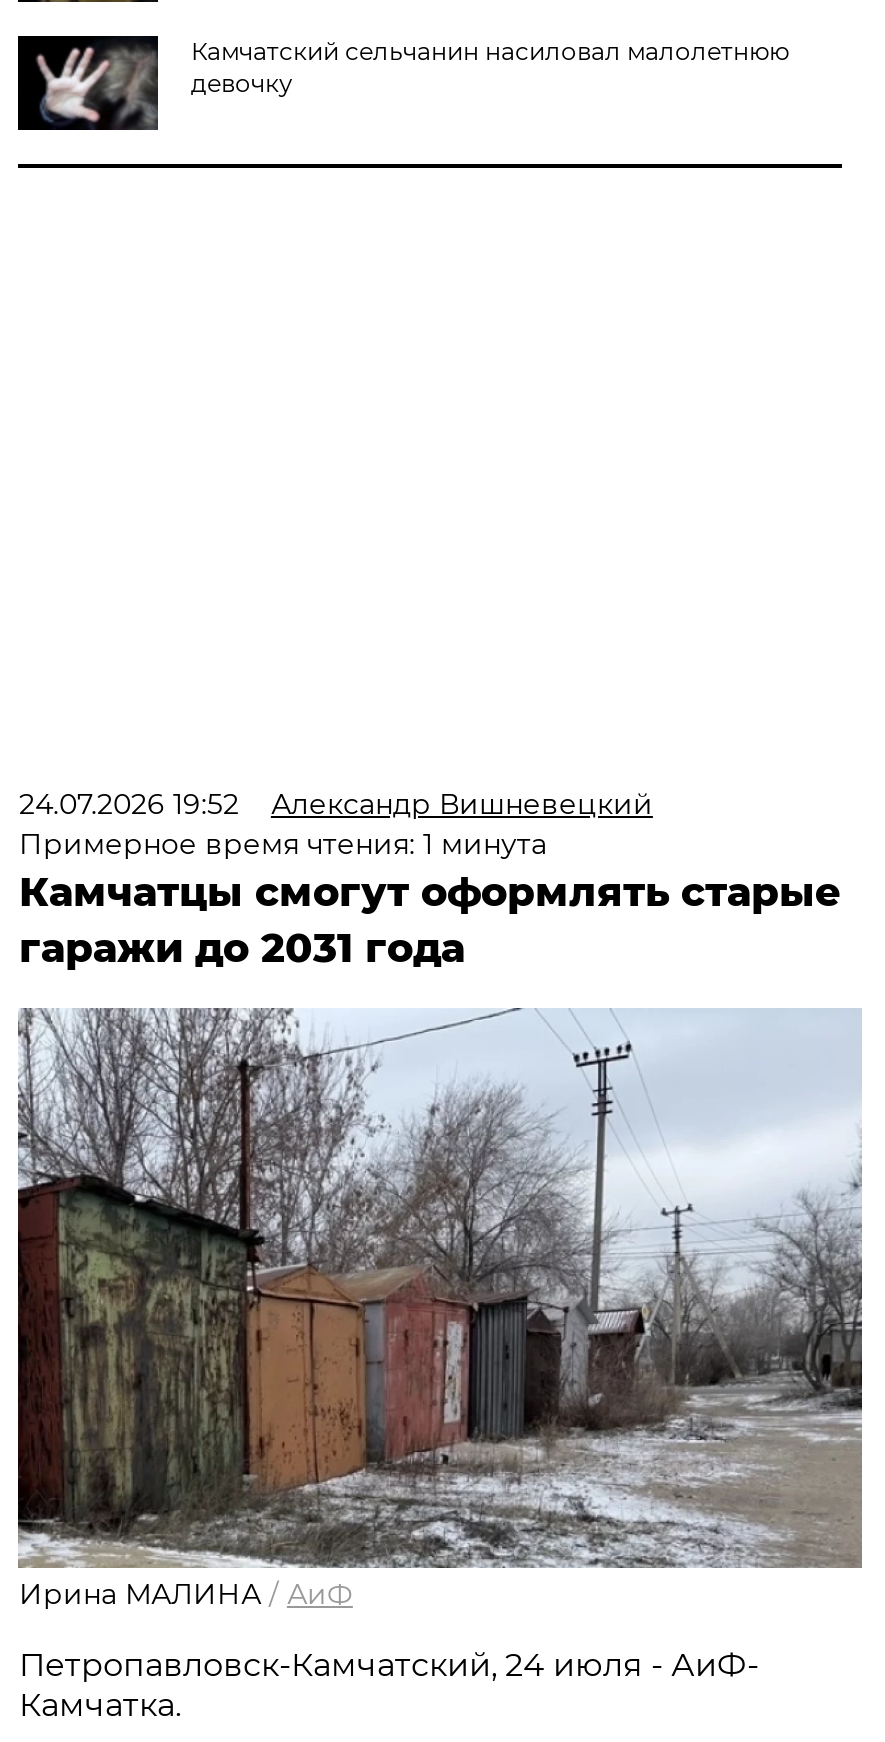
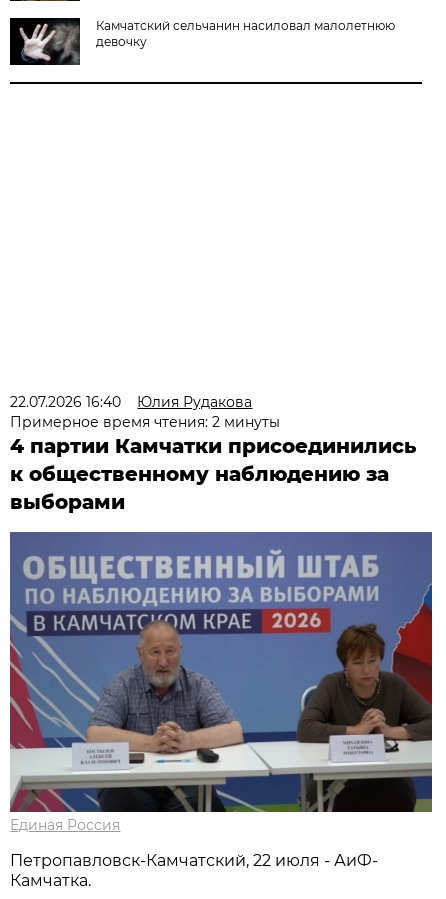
[19,786,841,972] 24.07.2026 19:52 | Александр Вишневецкий | Примерное время чтения: 1 минута | Камчатцы смогут оформлять старые | гаражи до 2031 года -> [10,393,416,514] 22.07.2026 16:40 | Юлия Рудакова | Примерное время чтения: 2 минуты | 4 партии Камчатки присоединились | к общественному наблюдению за | выборами
[16,1008,864,1612] [image] | Ирина МАЛИНА / АиФ -> [9,531,433,834] [image] | Единая Россия
[19,1646,759,1684] Петропавловск-Камчатский, 24 июля - АиФ- -> [10,851,378,870] Петропавловск-Камчатский, 22 июля - АиФ-

